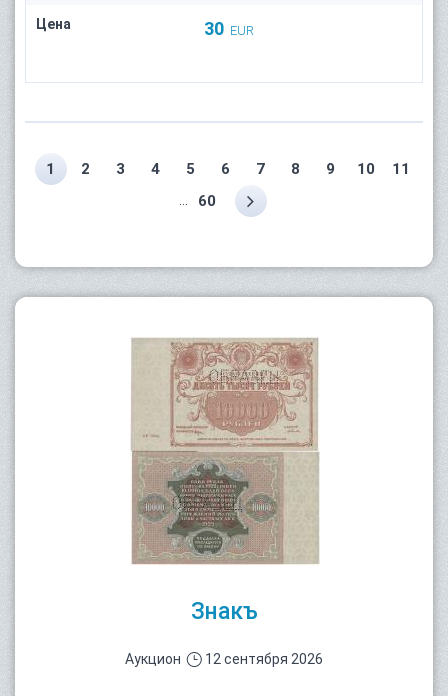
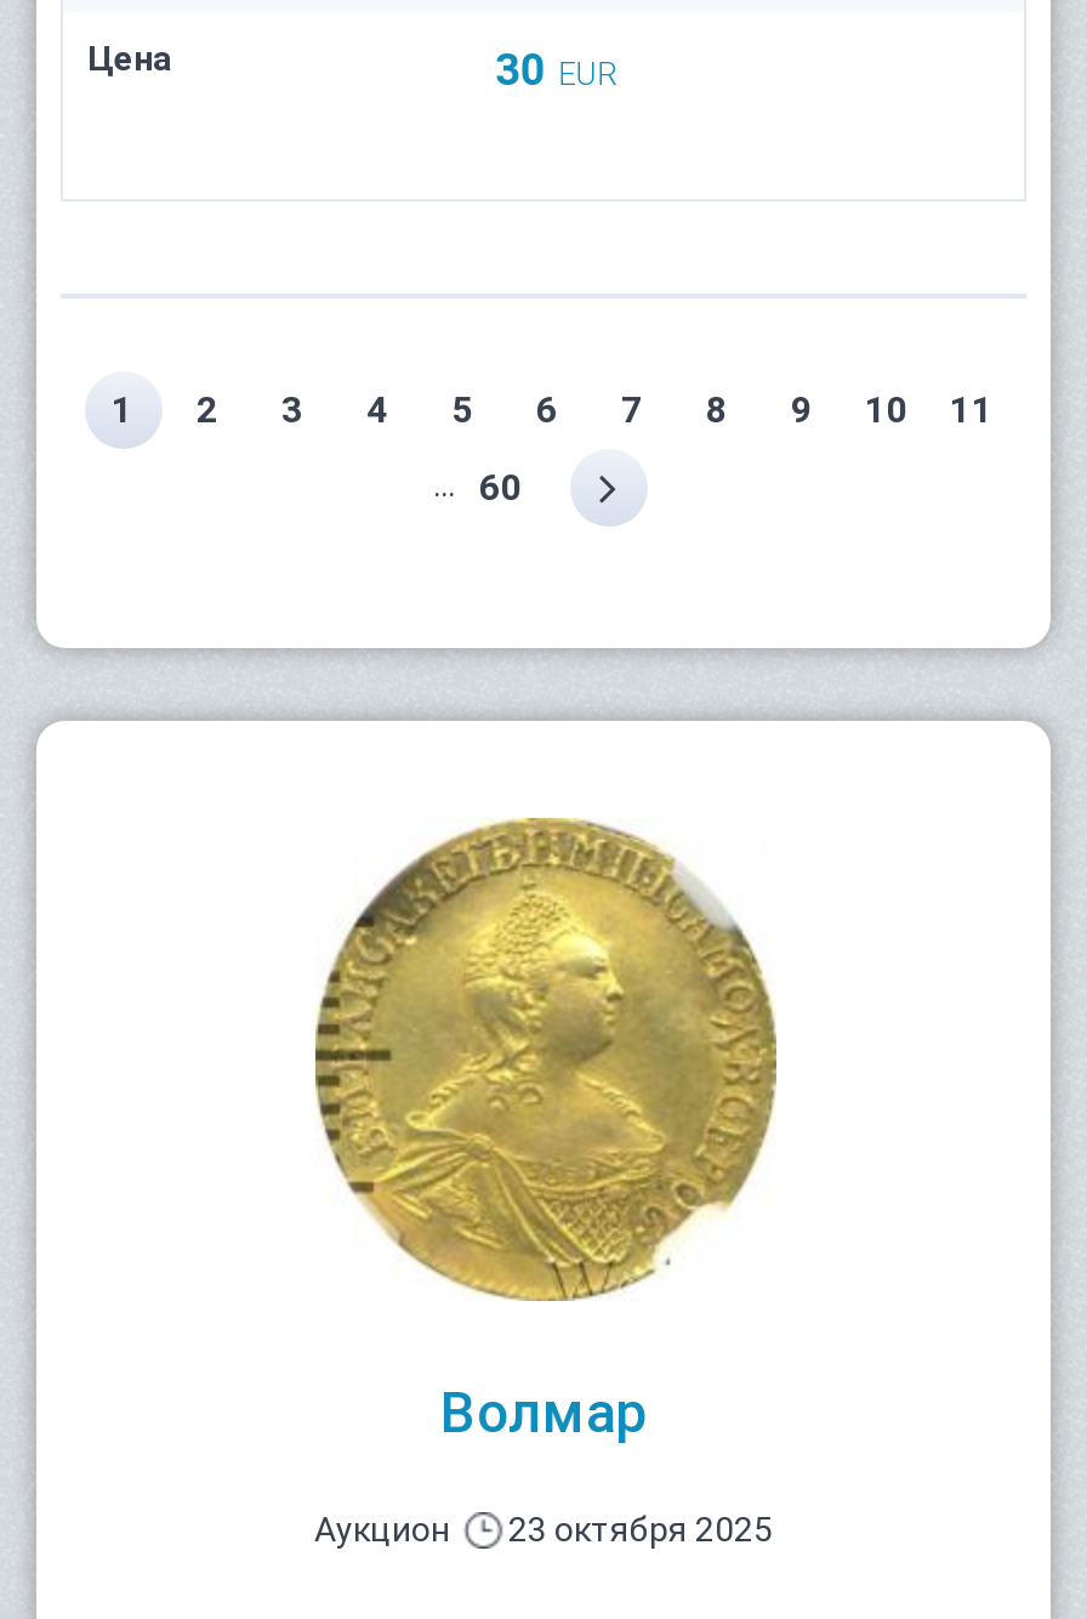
[130,337,320,625] [image] | Знакъ -> [313,818,779,1447] [image] | Волмар
[125,651,323,667] Аукцион 12 сентября 2026 -> [314,1510,773,1549] Аукцион 23 октября 2025

